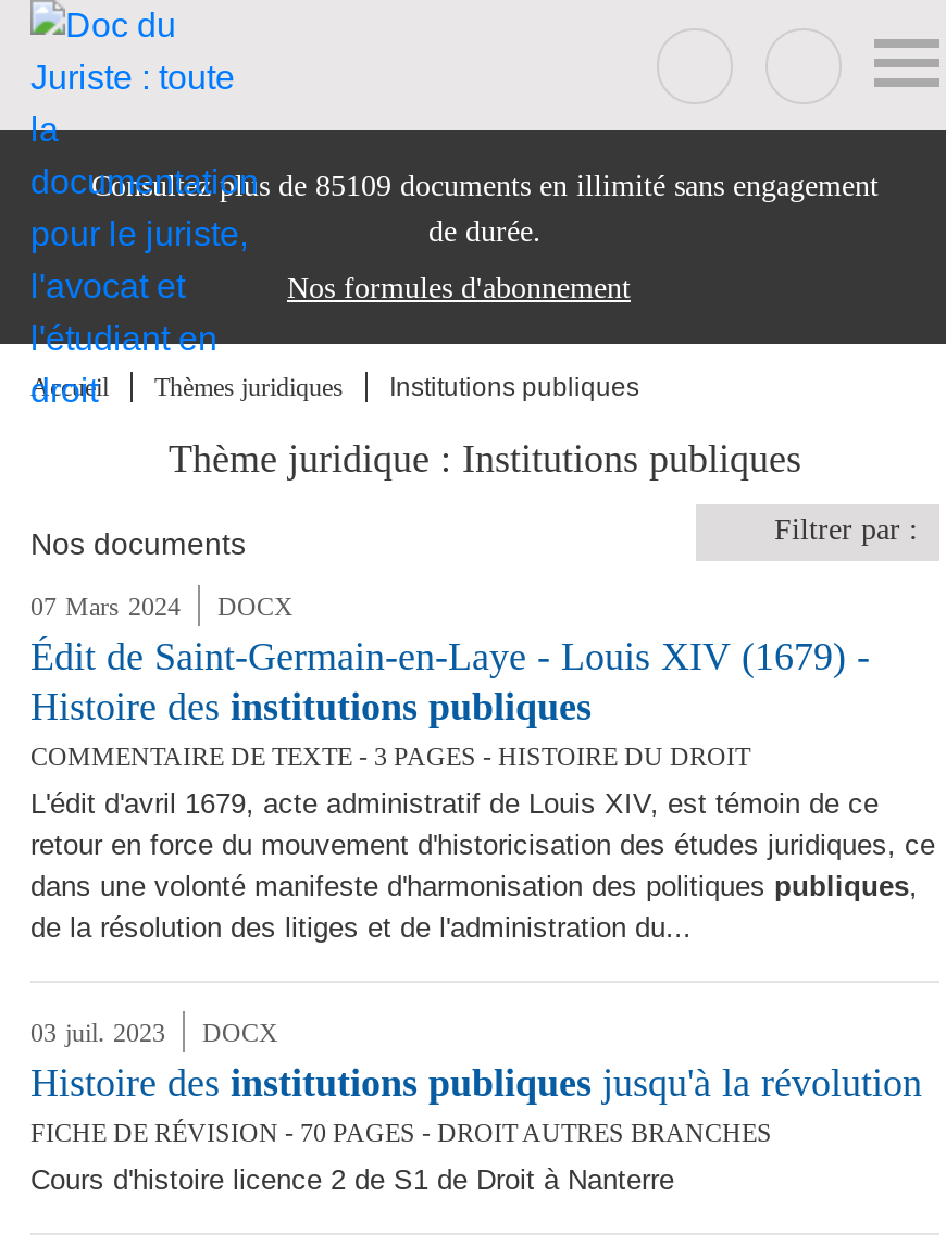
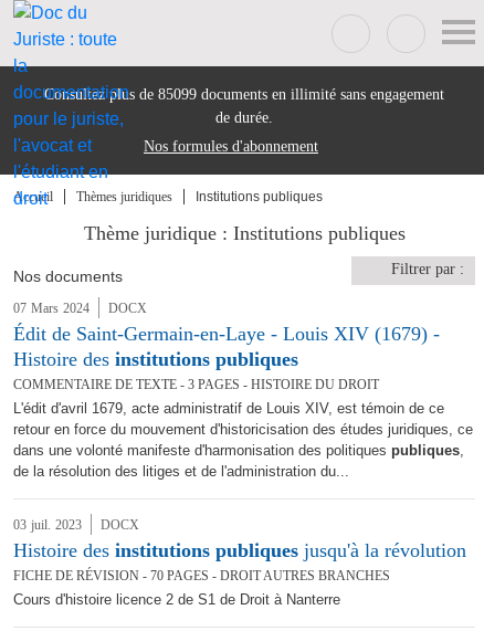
[91,170,879,202] Consultez plus de 85109 documents en illimité sans engagement -> [44,86,444,103] Consultez plus de 85099 documents en illimité sans engagement

